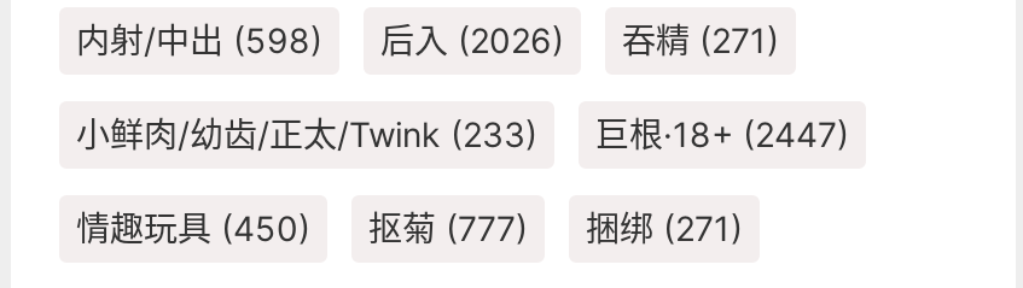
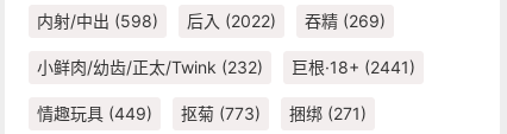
[380,20,564,60] 后入(2026) -> [187,11,276,31] 后入(2022)
[622,20,779,60] 吞精(271) -> [305,11,386,31] 吞精(269)
[76,114,537,154] 小鲜肉/幼齿/正太/Twink (233) -> [37,57,263,77] 小鲜肉/幼齿/正太/Twink (232)
[595,114,849,154] 巨根·18+ (2447) -> [292,57,415,77] 巨根·18+ (2441)
[76,208,310,248] 情趣玩具(450) -> [37,103,152,123] 情趣玩具(449)
[368,208,528,248] 抠菊(777) -> [181,103,261,123] 抠菊(773)

